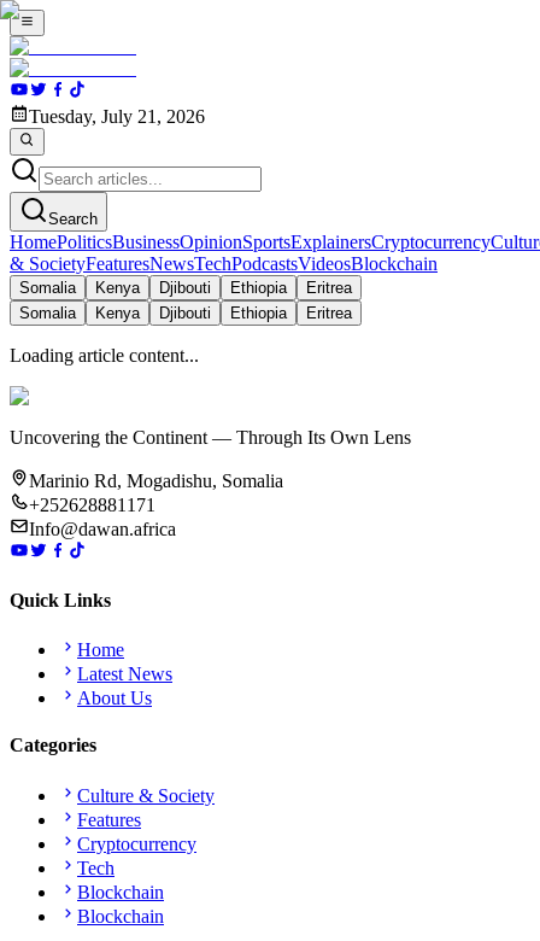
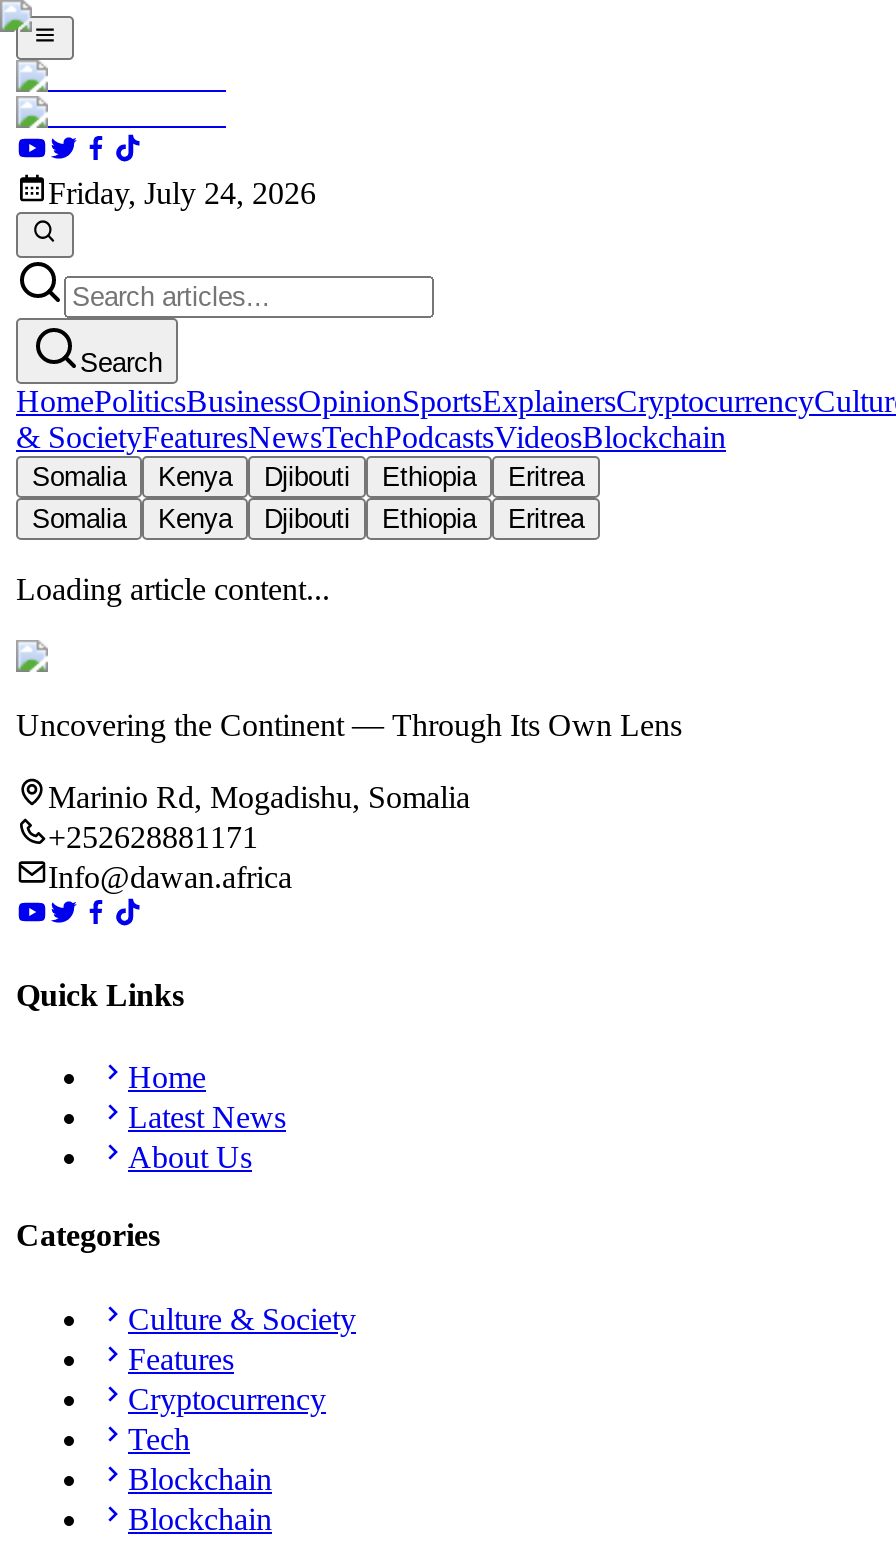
[29,107,205,127] Tuesday, July 21, 2026 -> [48,177,316,211] Friday, July 24, 2026

